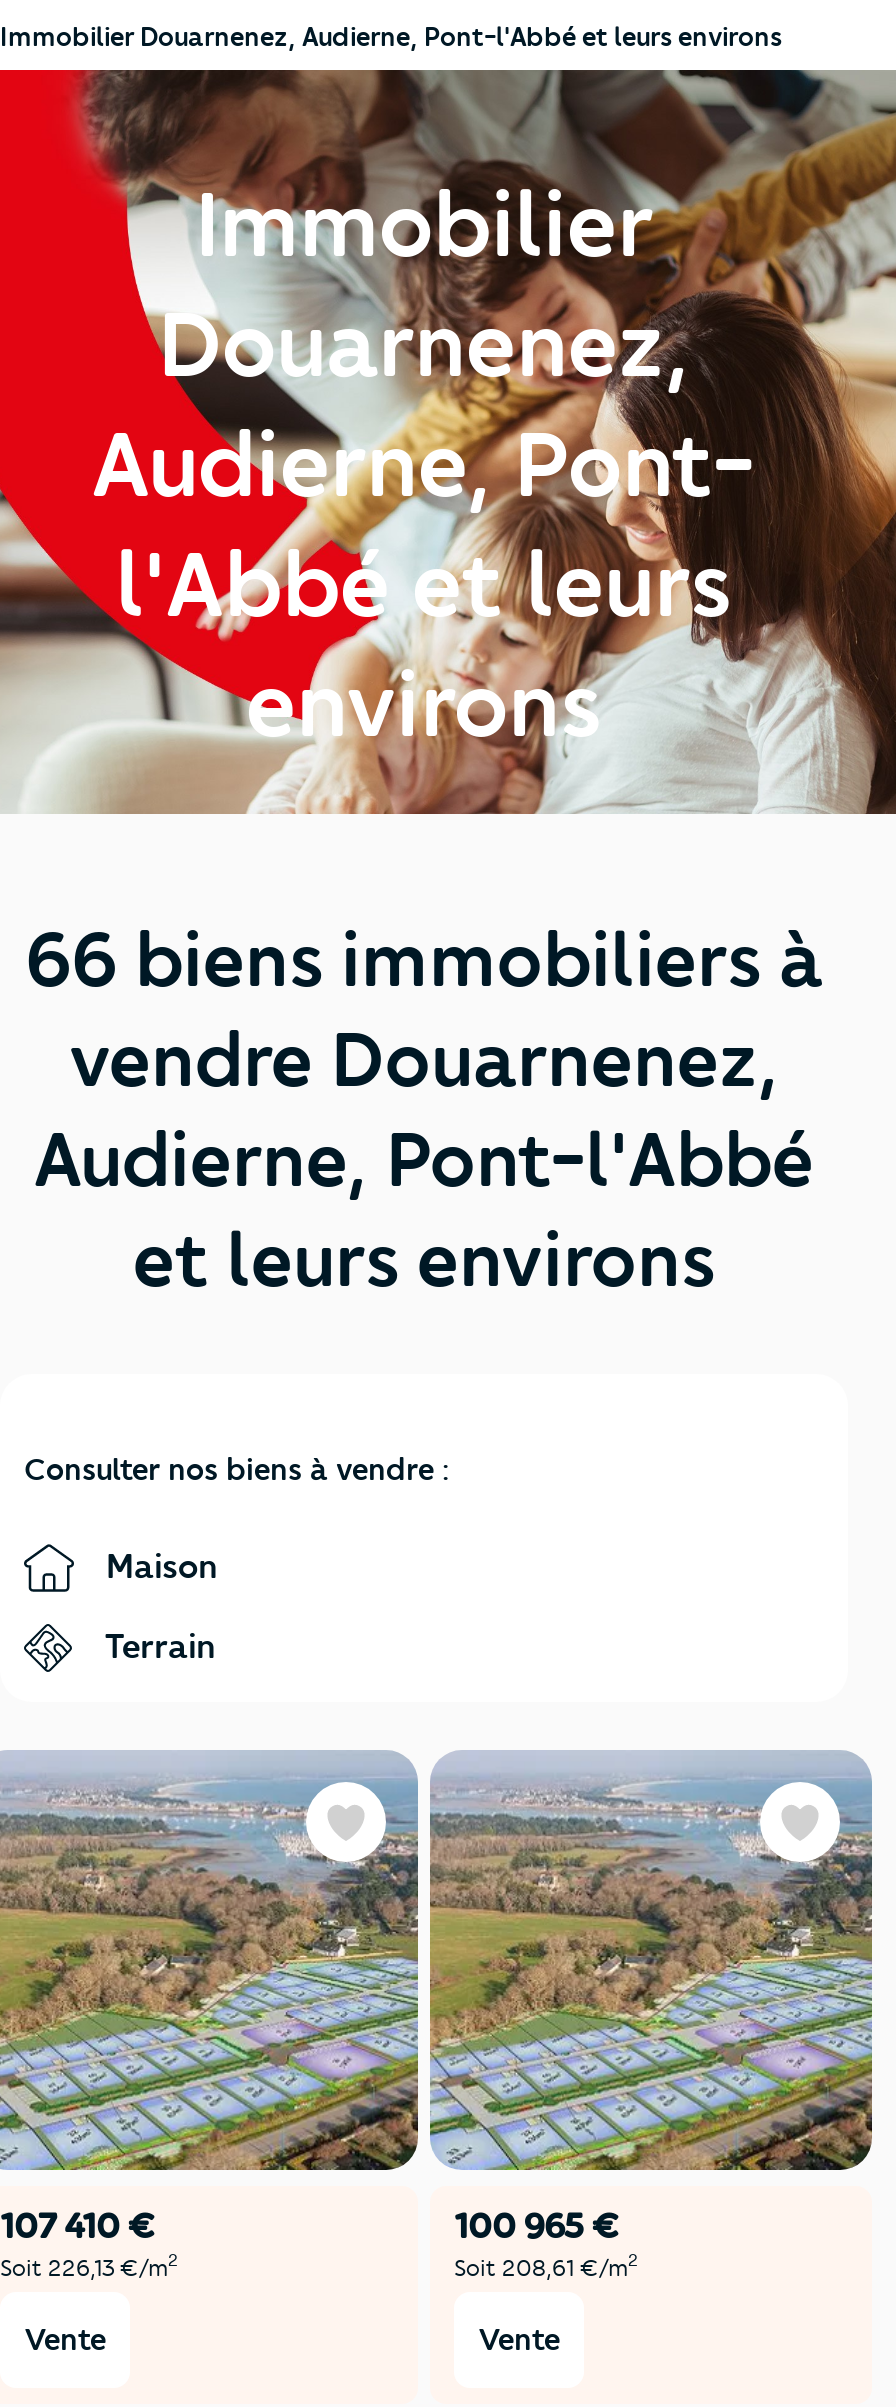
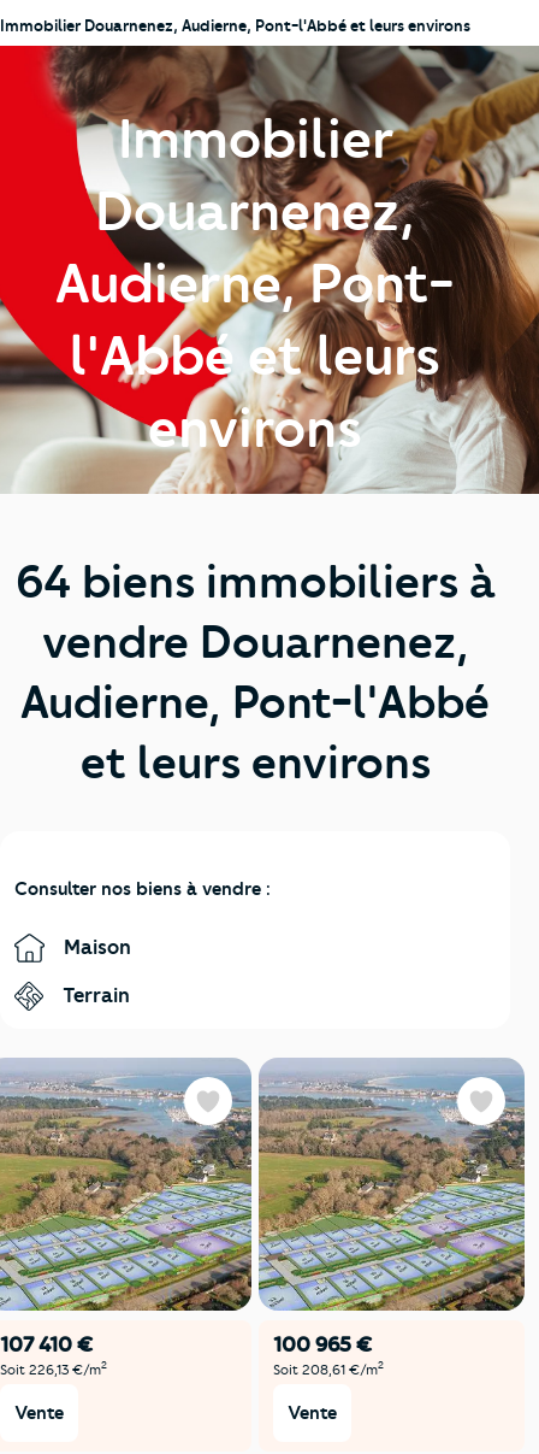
[25,914,823,1006] 66 biens immobiliers à -> [15,554,495,610] 64 biens immobiliers à

